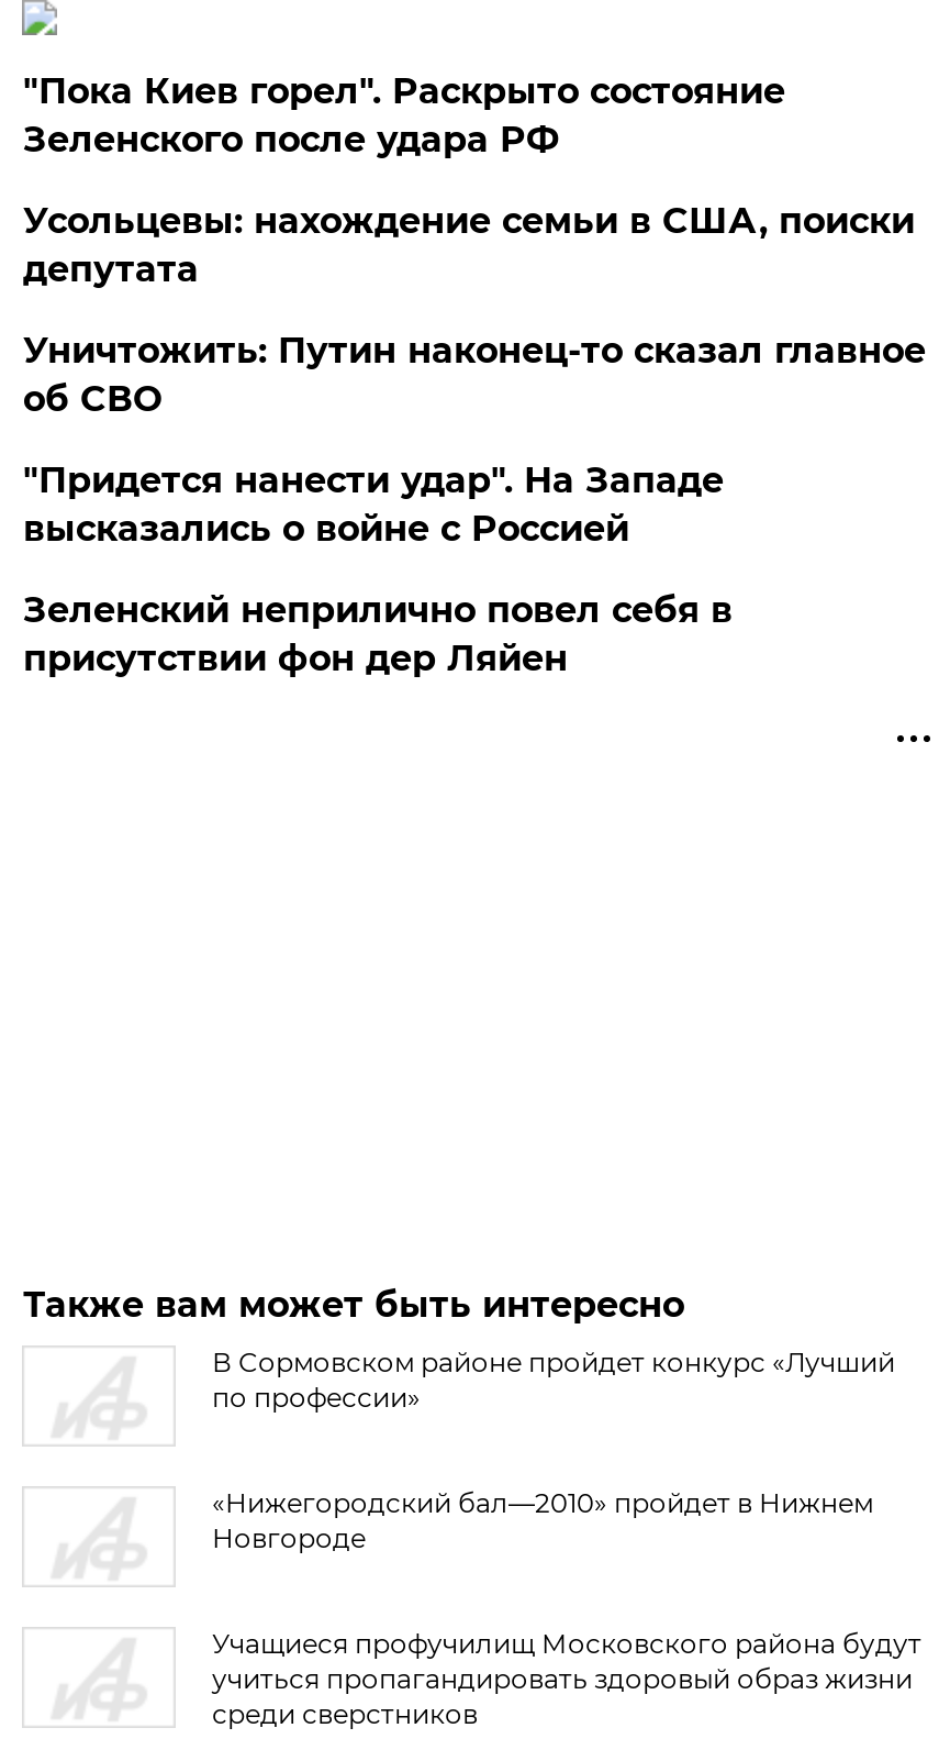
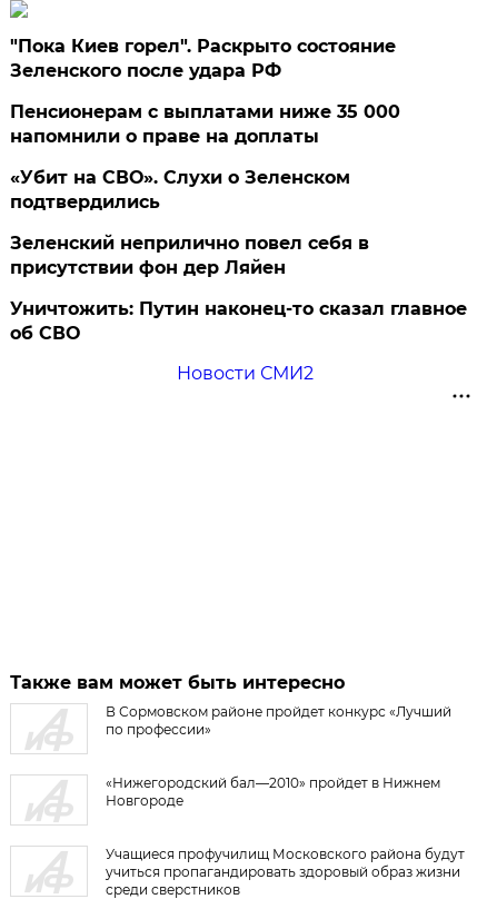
[23,200,915,550] Усольцевы: нахождение семьи в США, поиски | депутата | "Придется нанести удар". На Западе | высказались о войне с Россией -> [10,101,401,213] Пенсионерам с выплатами ниже 35 000 | напомнили о праве на доплаты | «Убит на СВО». Слухи о Зеленском | подтвердились
moved [23,330,926,420] -> [10,298,467,344]: Уничтожить: Путин наконец-то сказал главное | об СВО
moved [23,589,732,679] -> [10,233,370,278]: Зеленский неприлично повел cебя в | присутствии фон дер Ляйен
none -> [176,363,313,384] Новости СМИ2

